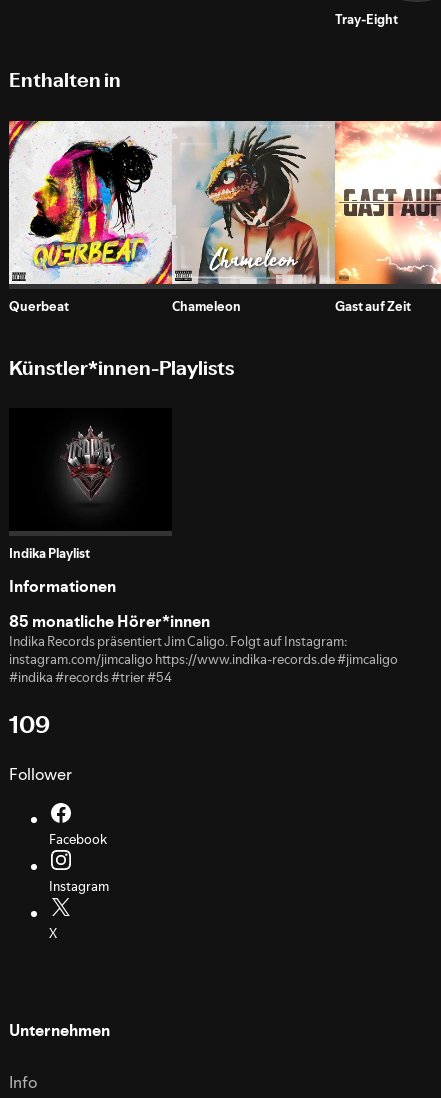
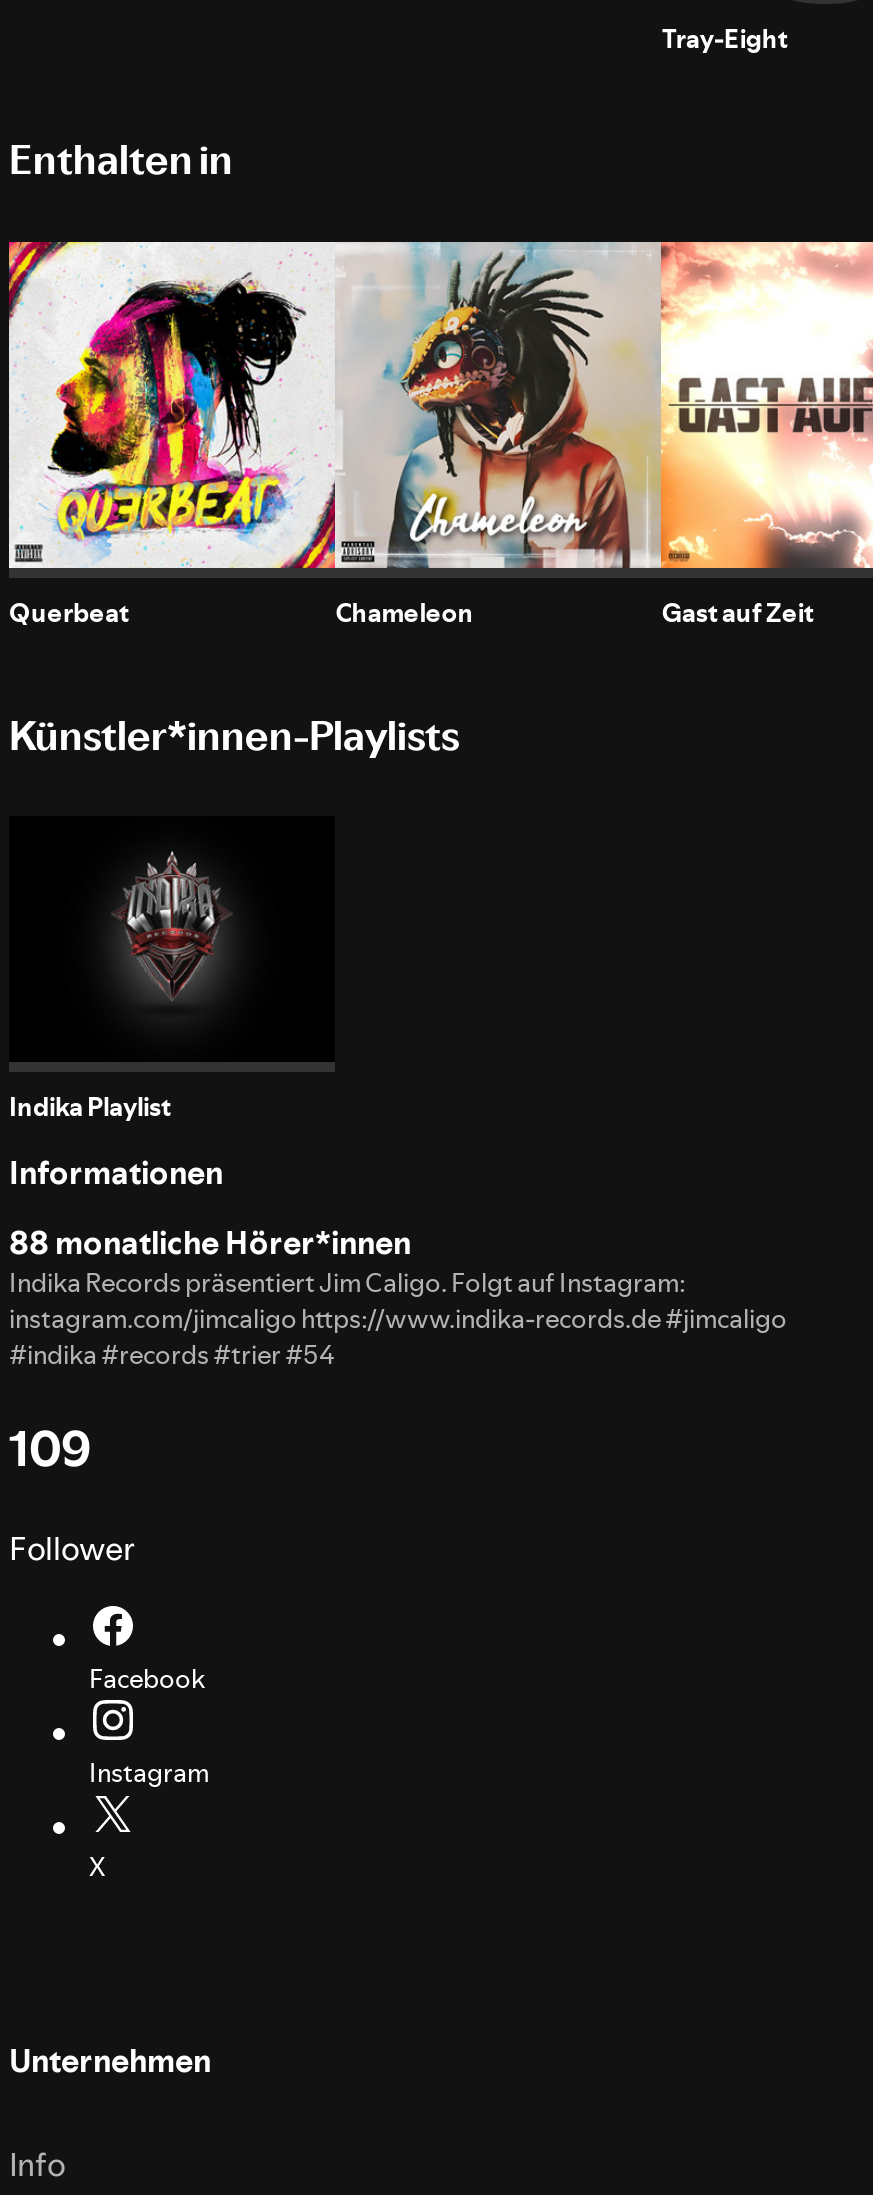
[9,610,210,632] 85 monatliche Hörer*innen -> [9,1220,411,1264] 88 monatliche Hörer*innen

